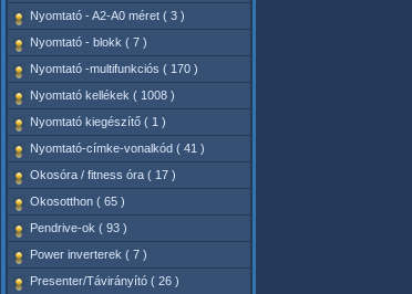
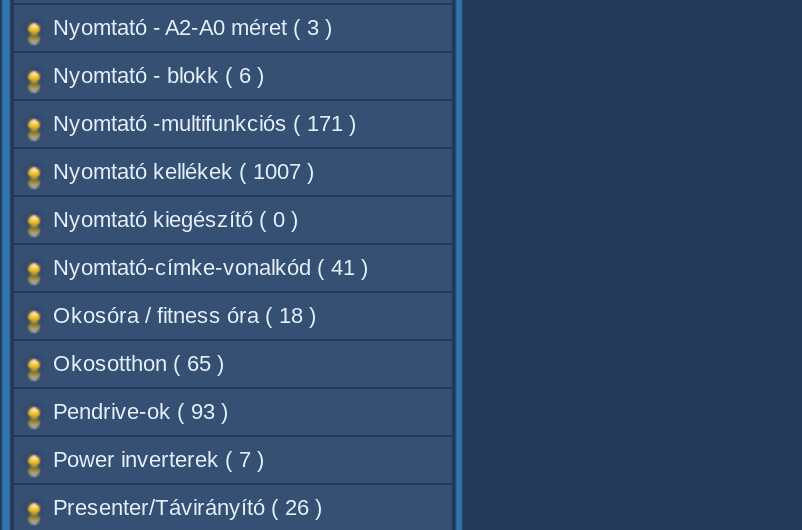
[29,35,147,49] Nyomtató - blokk ( 7 ) -> [53,63,265,87] Nyomtató - blokk ( 6 )
[29,62,198,75] Nyomtató -multifunkciós ( 170 ) -> [53,111,357,135] Nyomtató -multifunkciós ( 171 )
[29,88,174,102] Nyomtató kellékek ( 1008 ) -> [53,159,315,183] Nyomtató kellékek ( 1007 )
[29,115,166,128] Nyomtató kiegészítő ( 1 ) -> [53,207,299,231] Nyomtató kiegészítő ( 0 )
[29,168,176,181] Okosóra / fitness óra ( 17 ) -> [53,303,317,327] Okosóra / fitness óra ( 18 )

